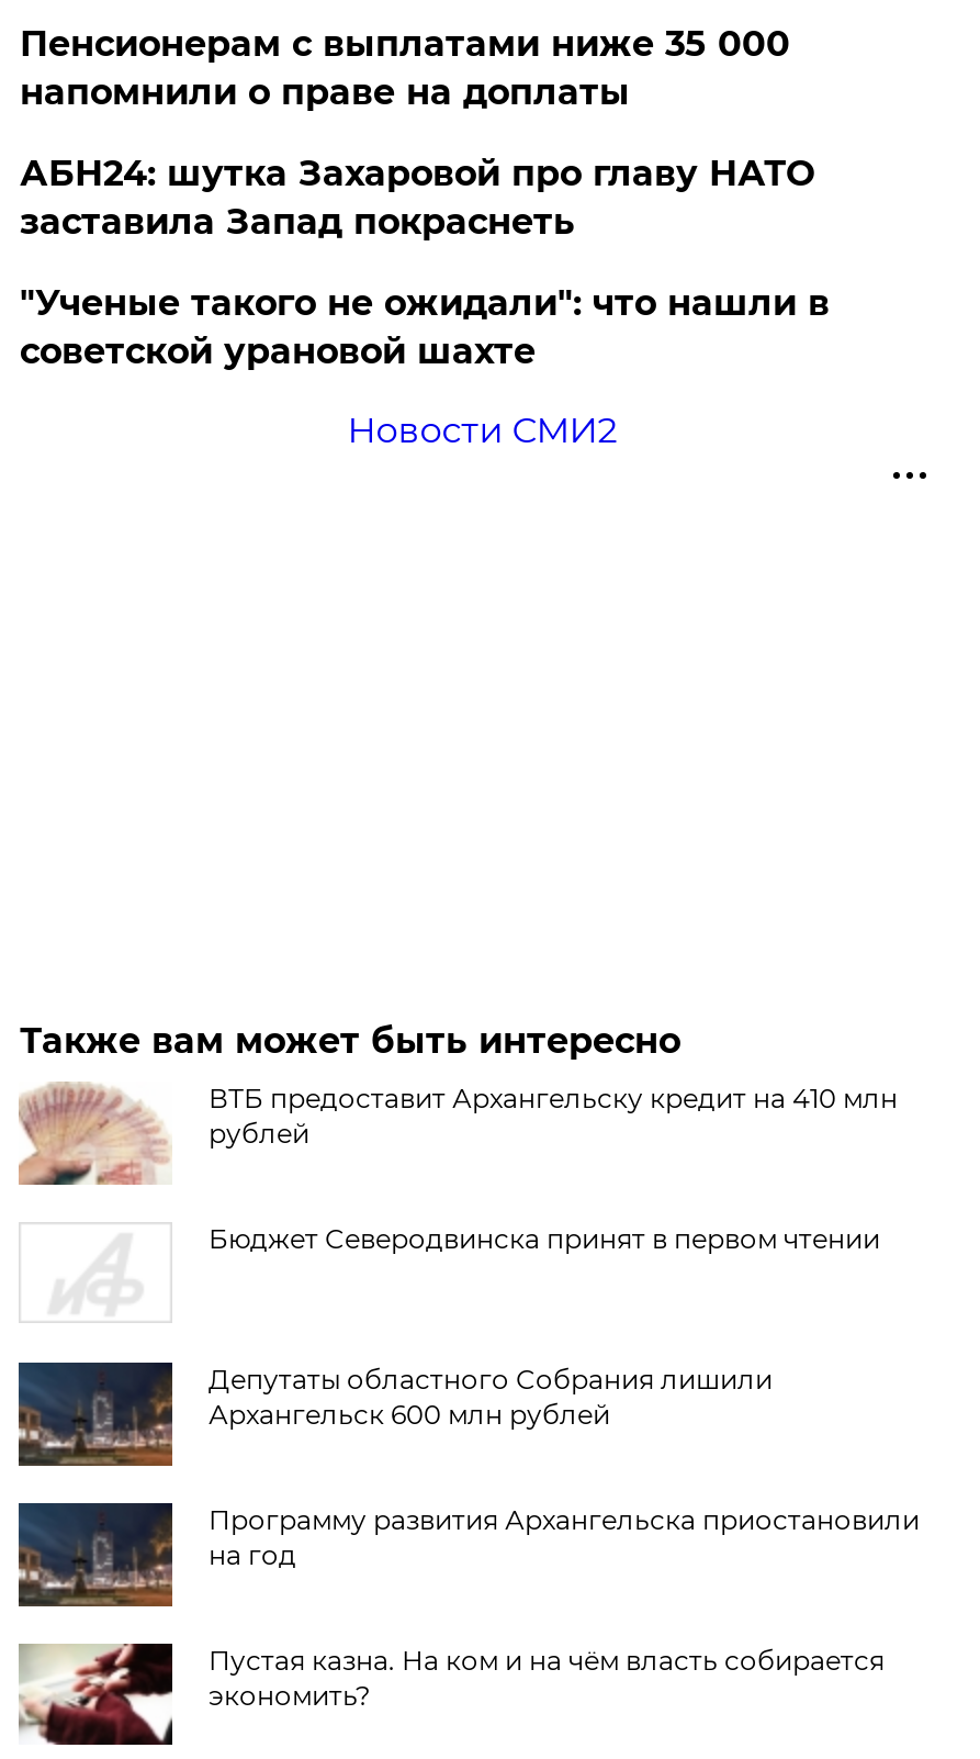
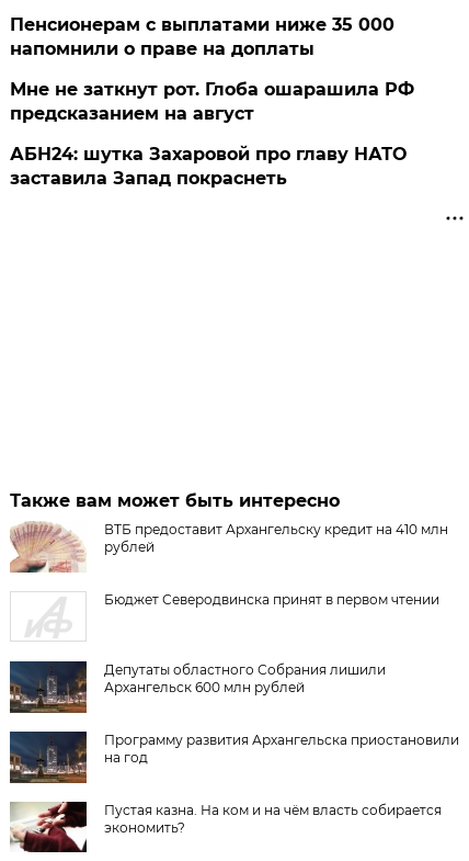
none -> [10,79,415,124] Мне не заткнут рот. Глоба ошарашила РФ | предсказанием на август
moved [20,152,814,242] -> [10,144,407,189]: АБН24: шутка Захаровой про главу НАТО | заставила Запад покраснеть
[20,282,829,451] "Ученые такого не ожидали": что нашли в | советской урановой шахте | Новости СМИ2 -> none

